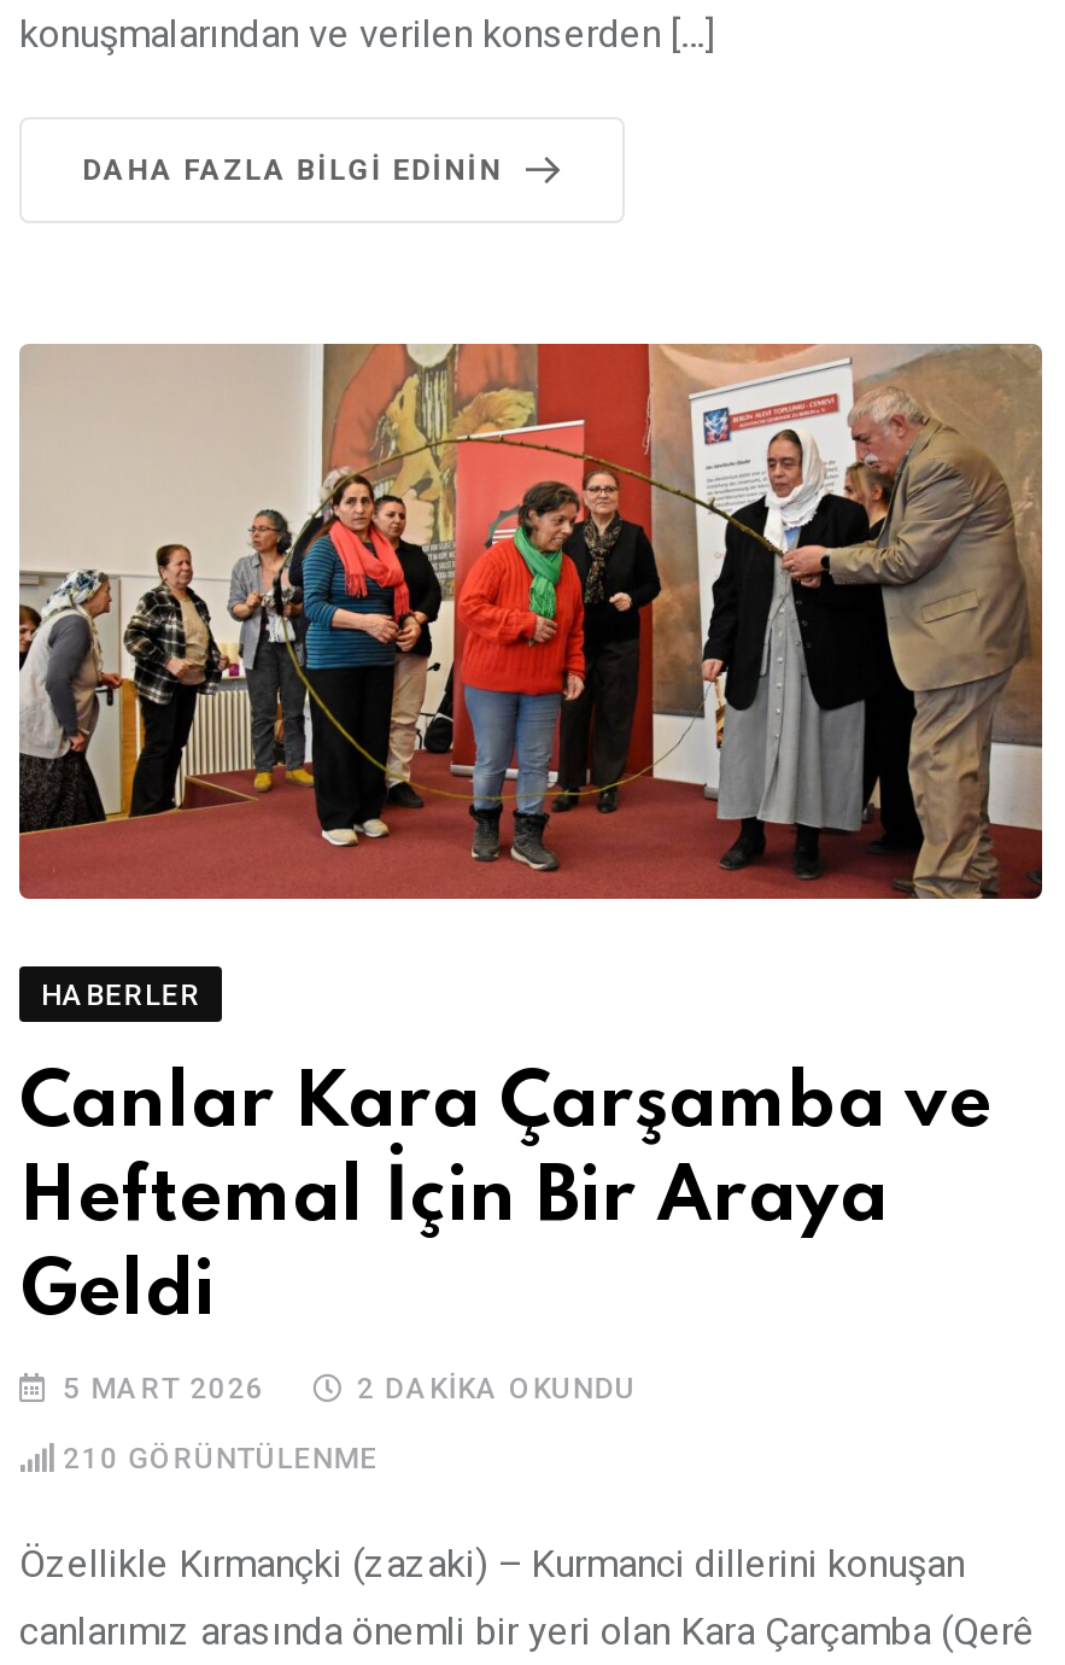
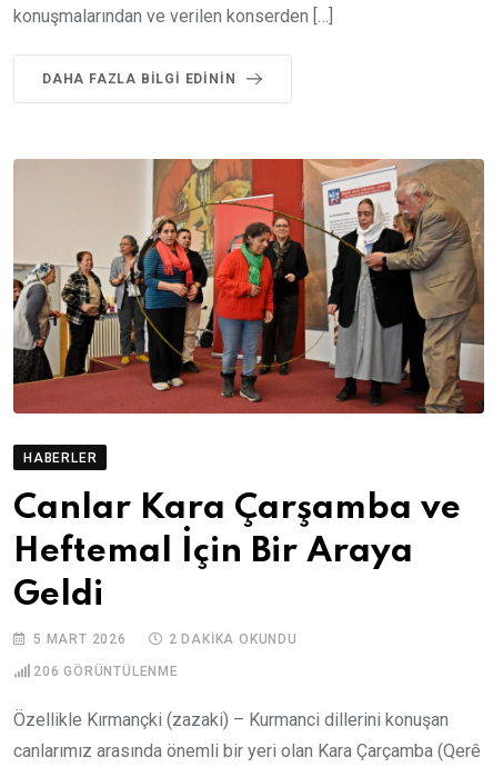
[63,1441,378,1475] 210 GÖRÜNTÜLENME -> [33,664,179,679] 206 GÖRÜNTÜLENME

